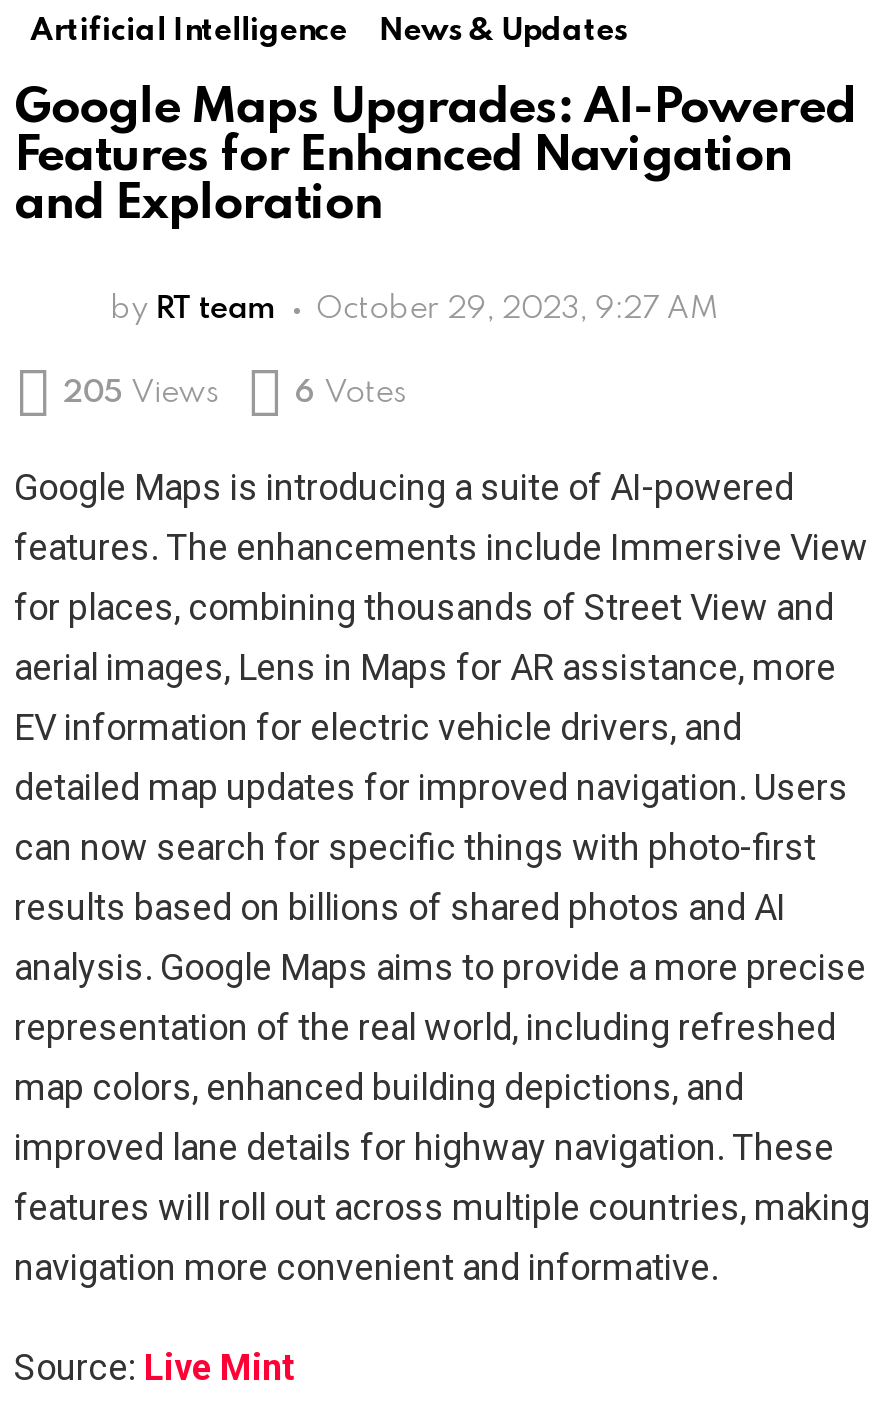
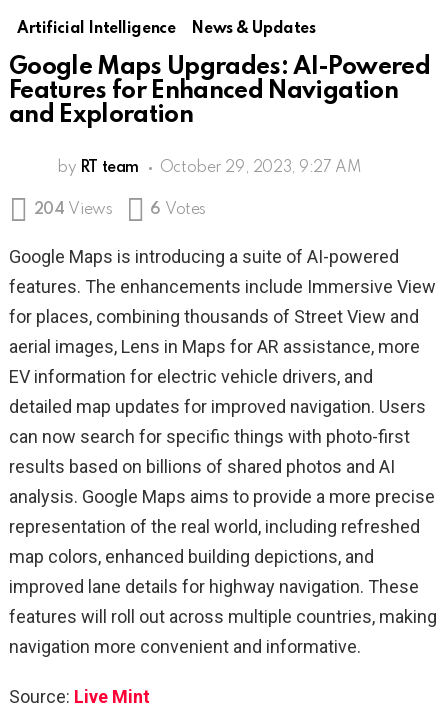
[63,378,218,410] 205 Views -> [34,202,112,218] 204 Views

